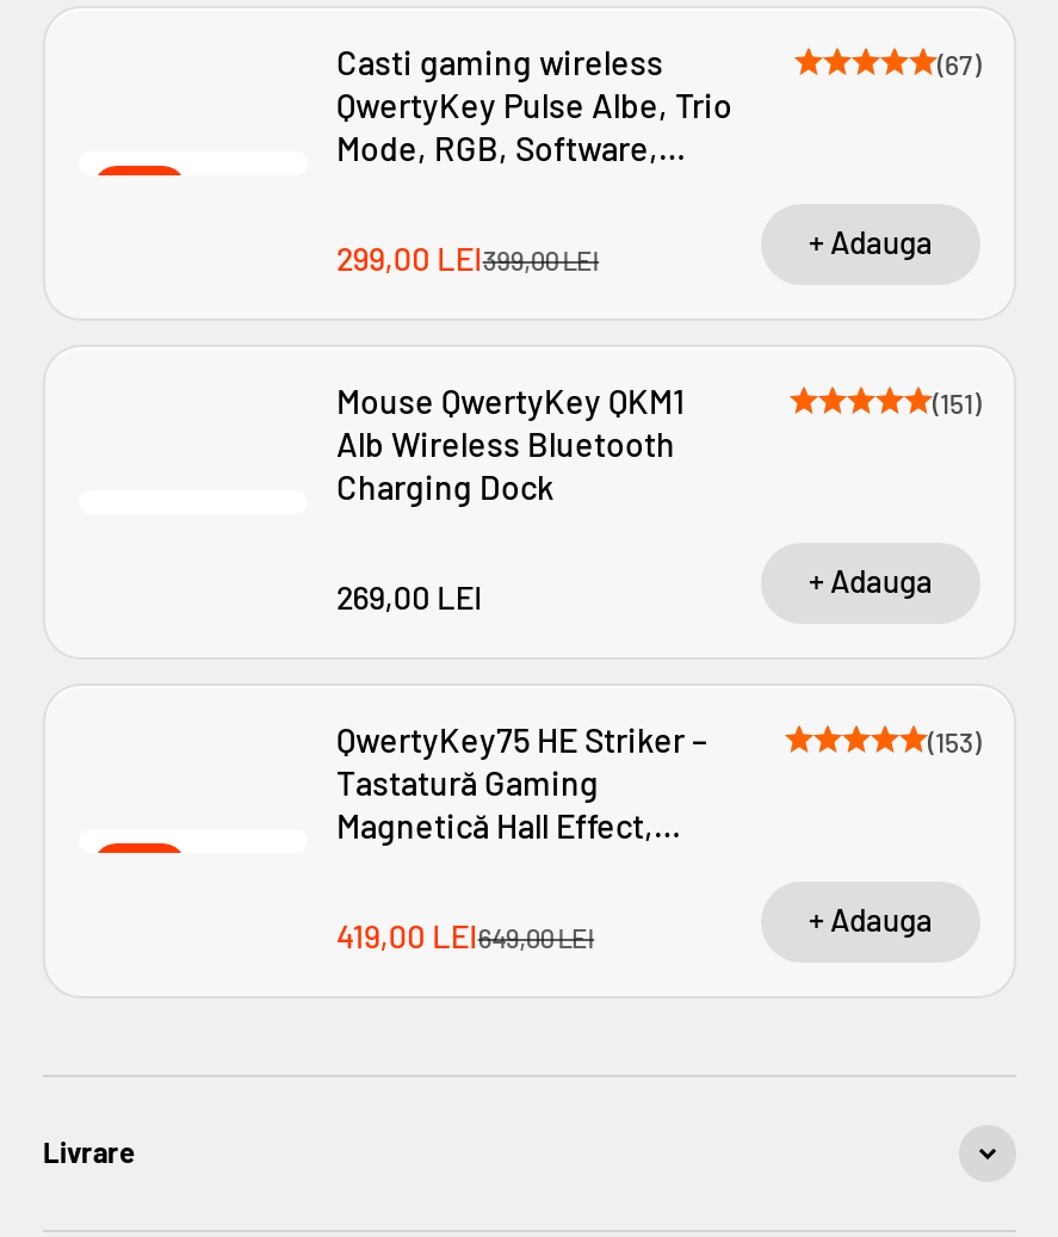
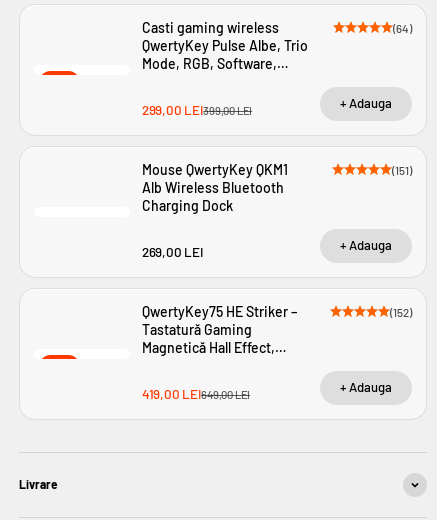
[938,46,980,79] (67) -> [393,21,412,35] (64)
[928,724,980,757] (153) -> [390,305,412,319] (152)

